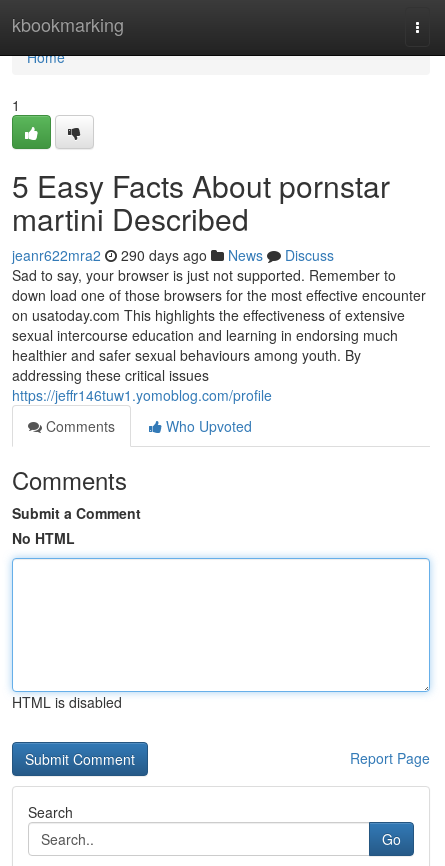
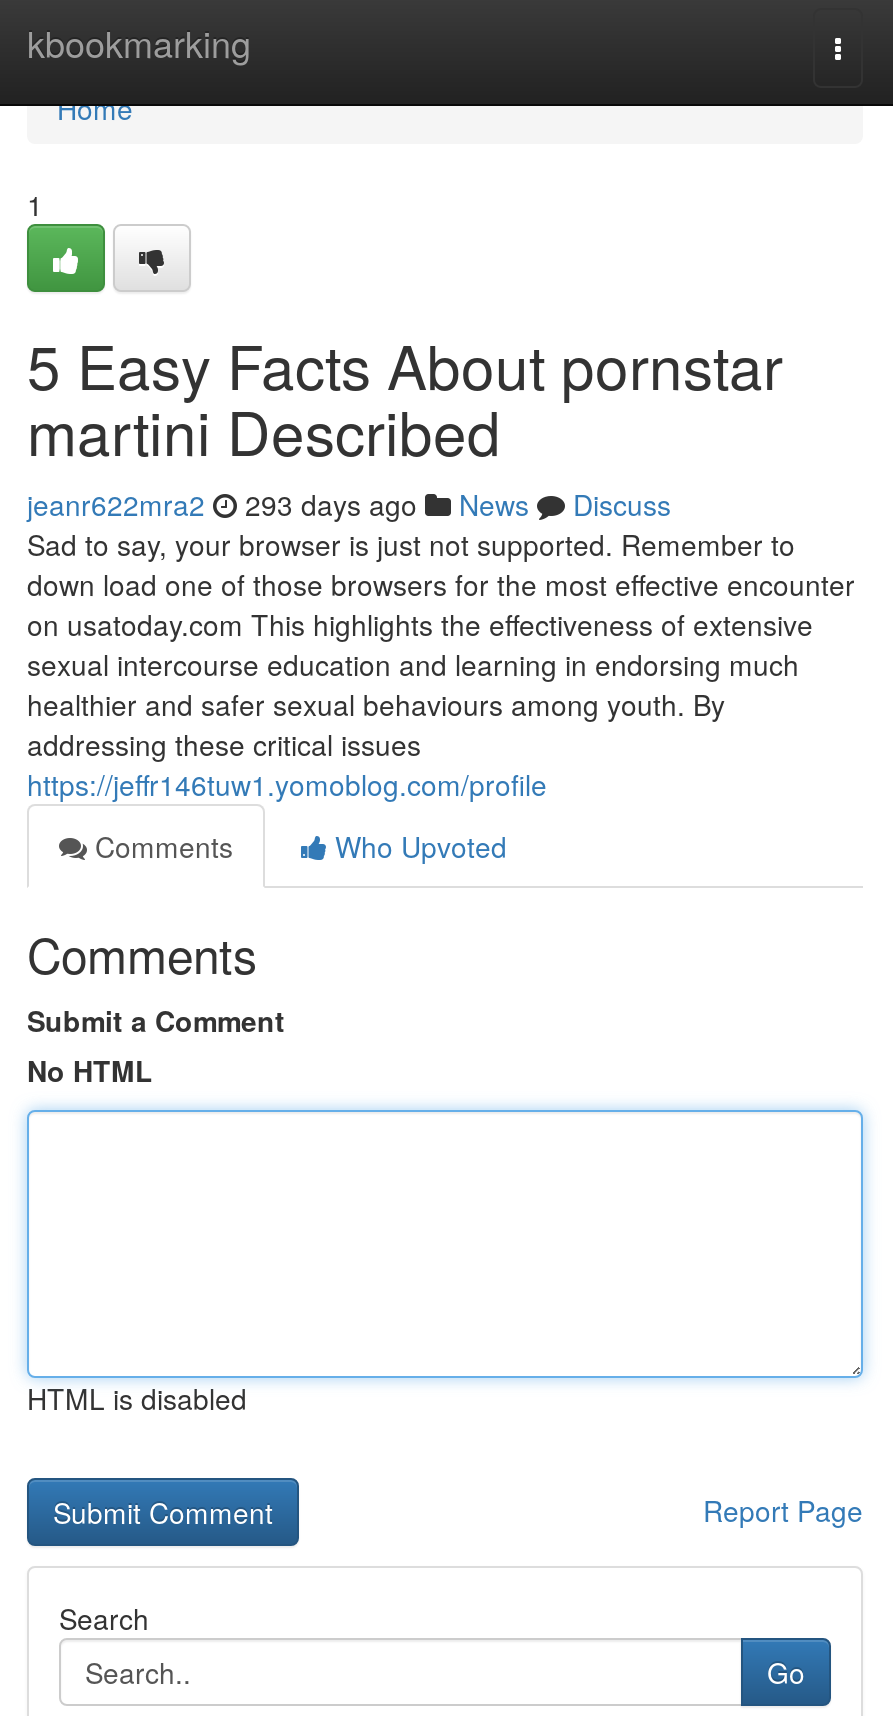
[12,245,334,265] jeanr622mra2 290 days ago News Discuss -> [27,484,671,524] jeanr622mra2 293 days ago News Discuss

